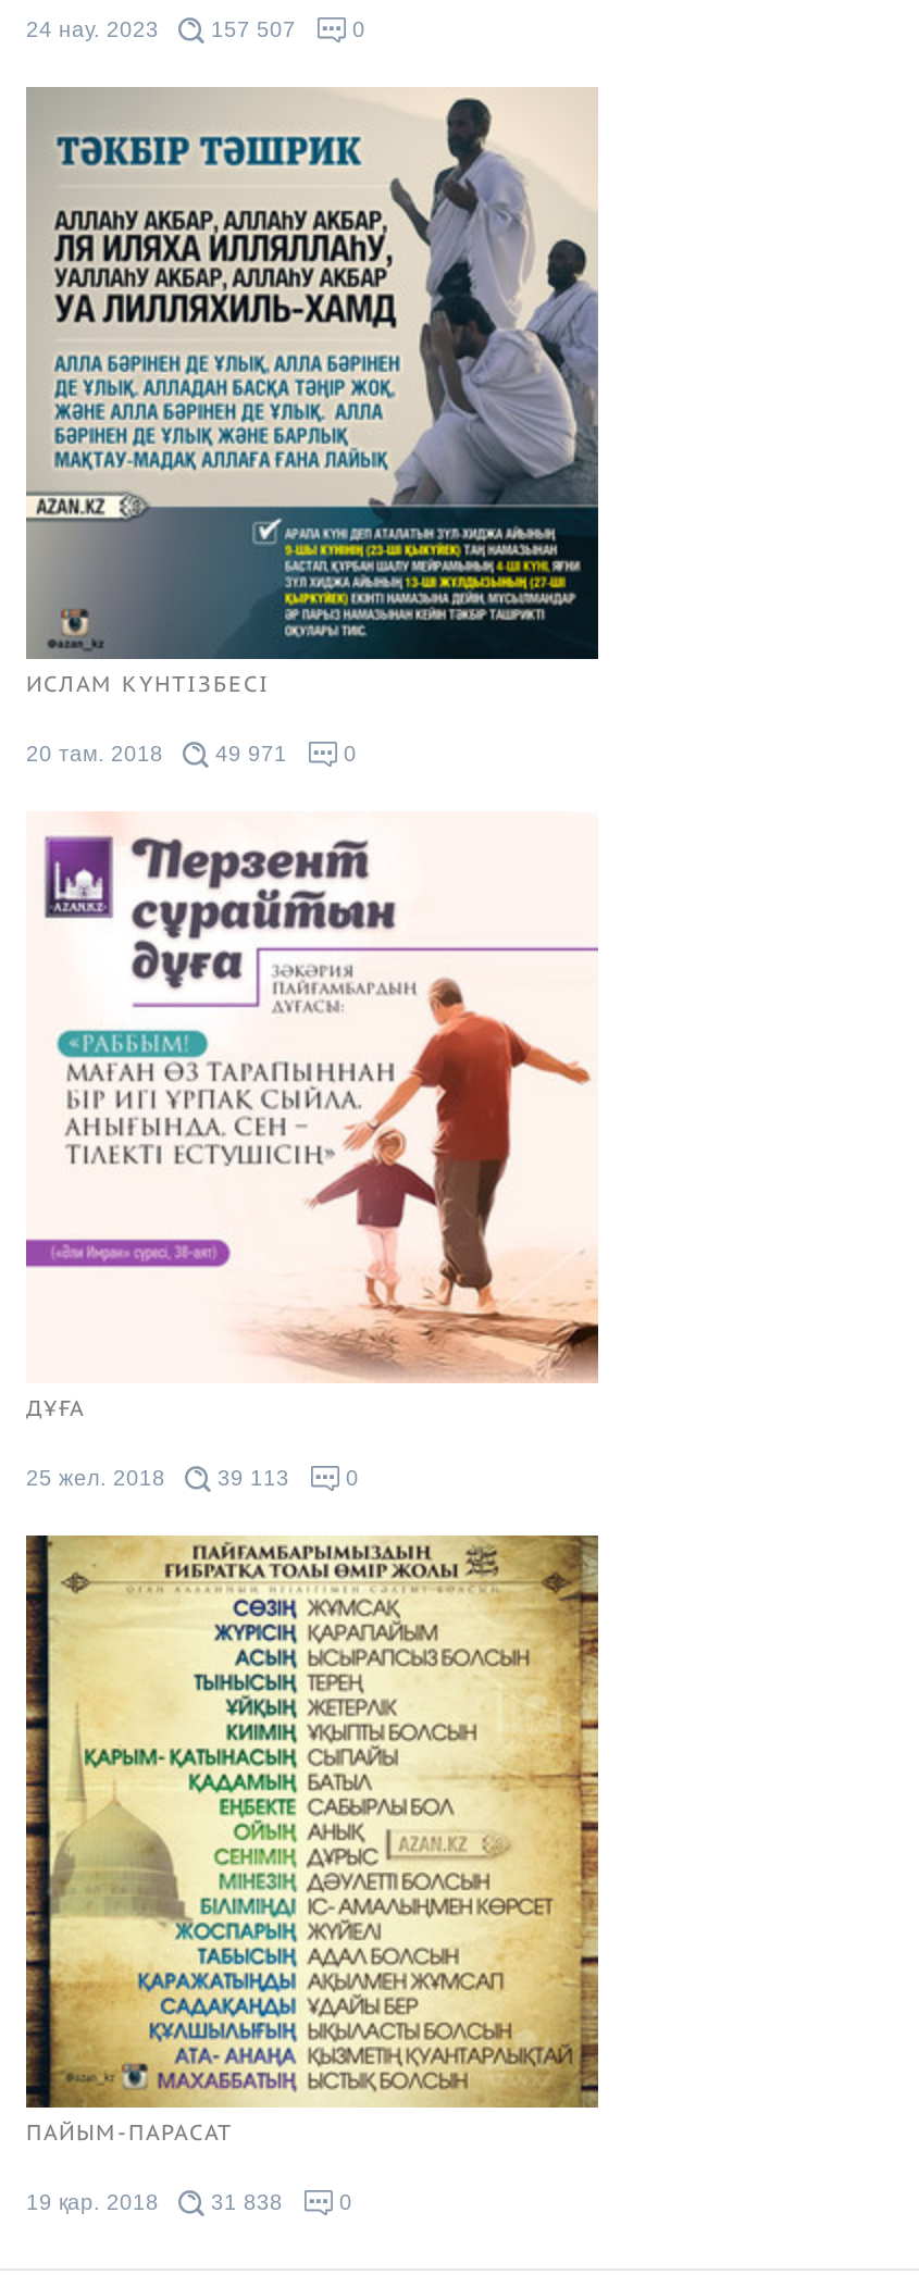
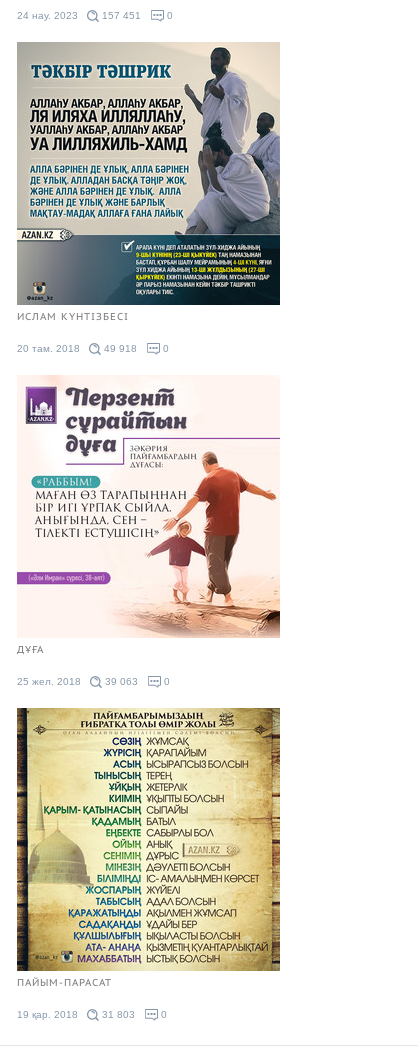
[26,17,296,41] 24 нау. 2023 157 507 -> [17,10,141,21] 24 нау. 2023 157 451
[26,742,287,766] 20 там. 2018 49 971 -> [17,343,137,354] 20 там. 2018 49 918
[26,1466,289,1490] 25 жел. 2018 39 113 -> [17,676,138,687] 25 жел. 2018 39 063
[26,2190,283,2214] 19 қар. 2018 31 838 -> [17,1009,135,1020] 19 қар. 2018 31 803

